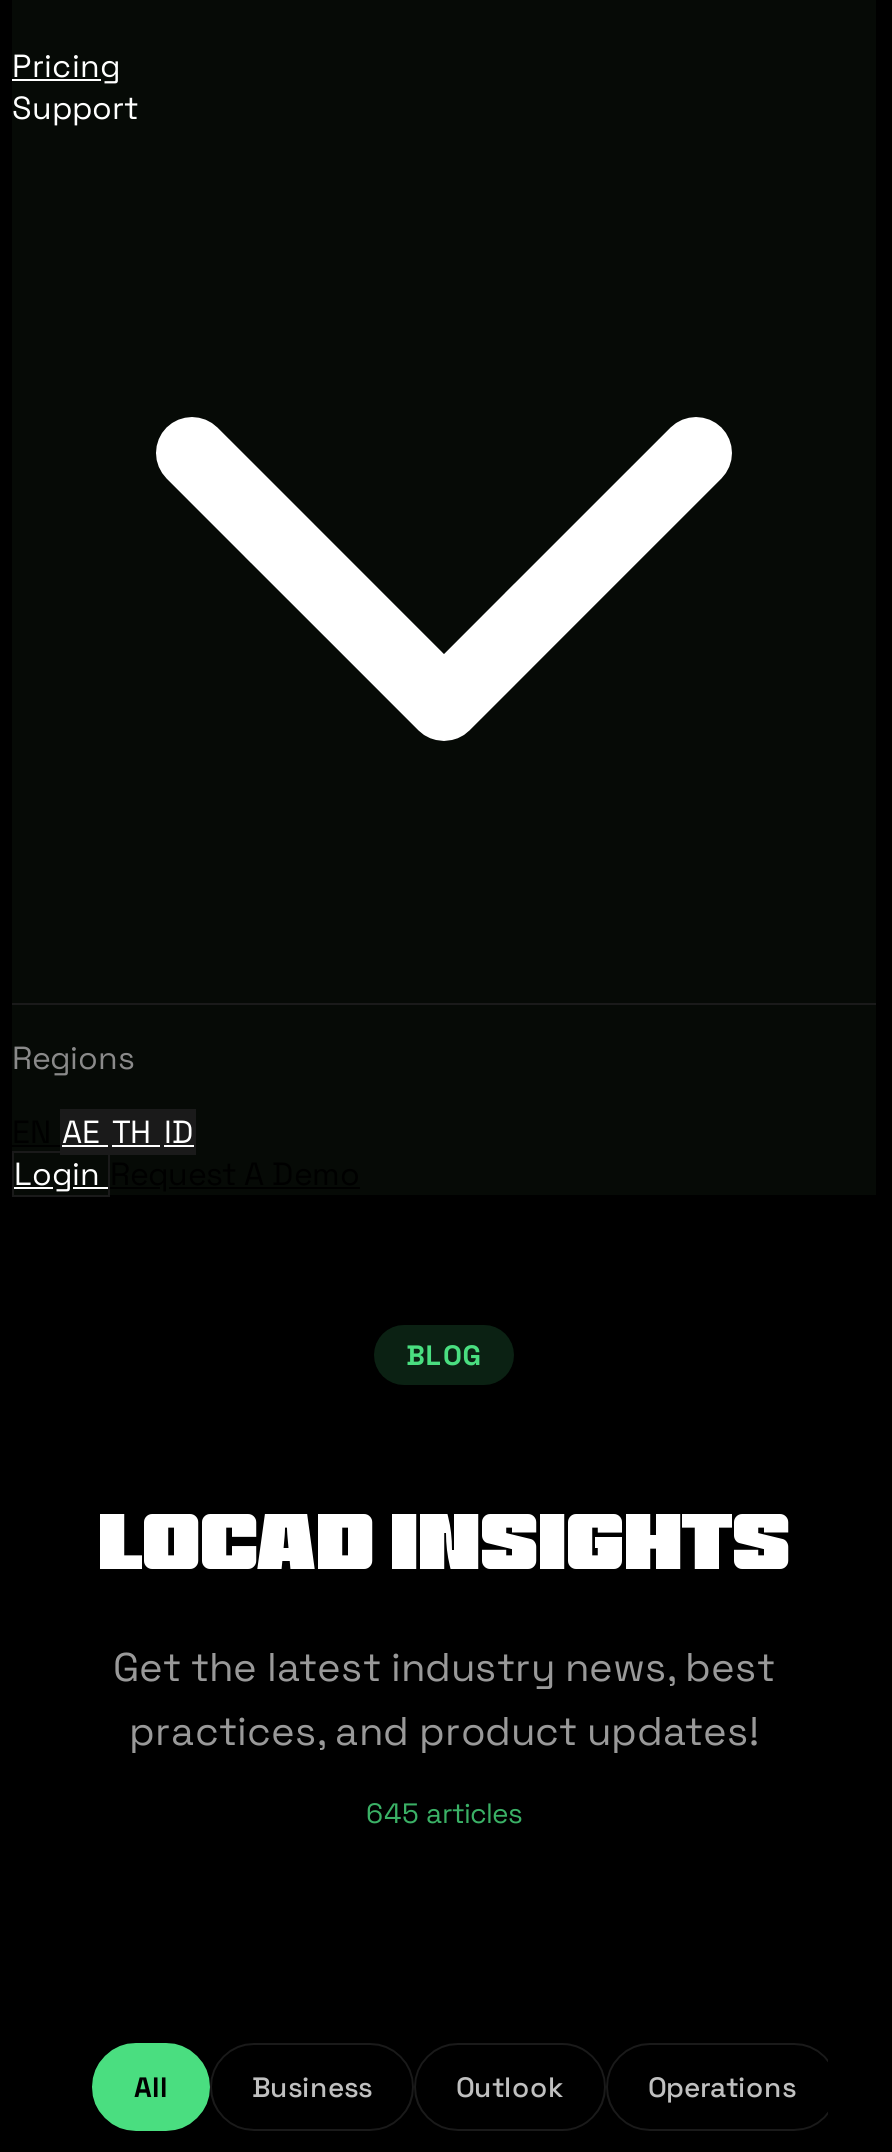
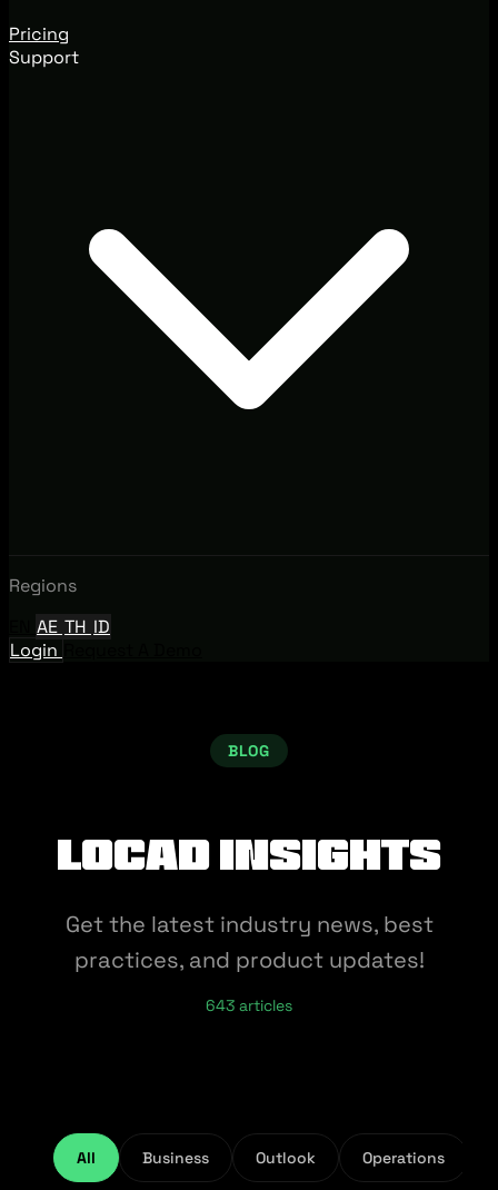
[366,1795,522,1831] 645 articles -> [206,996,292,1016] 643 articles

